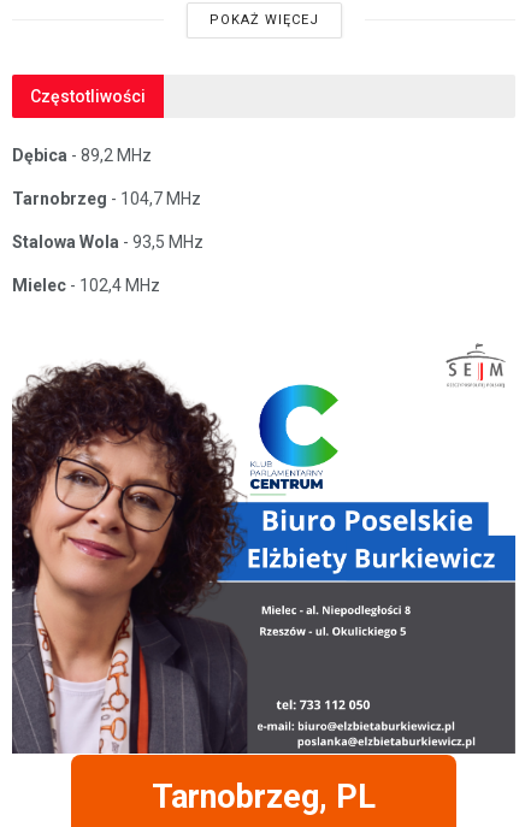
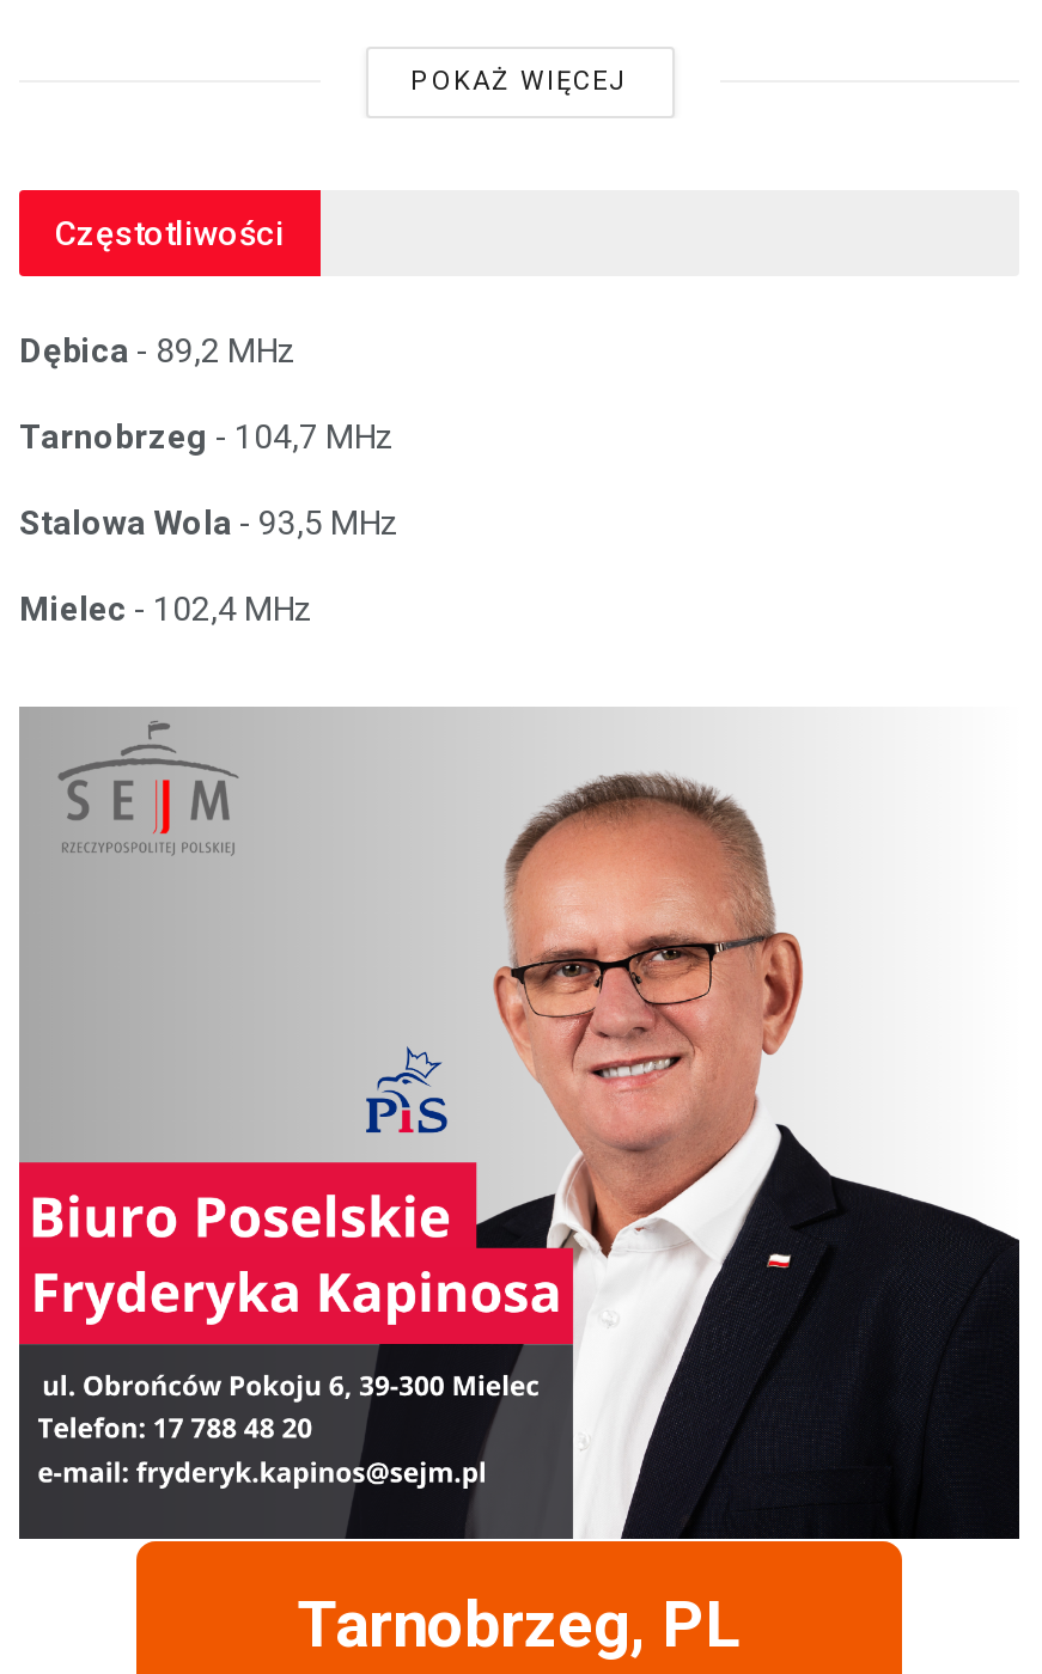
[11,336,517,755] [image] -> [17,707,1019,1541] [image]

